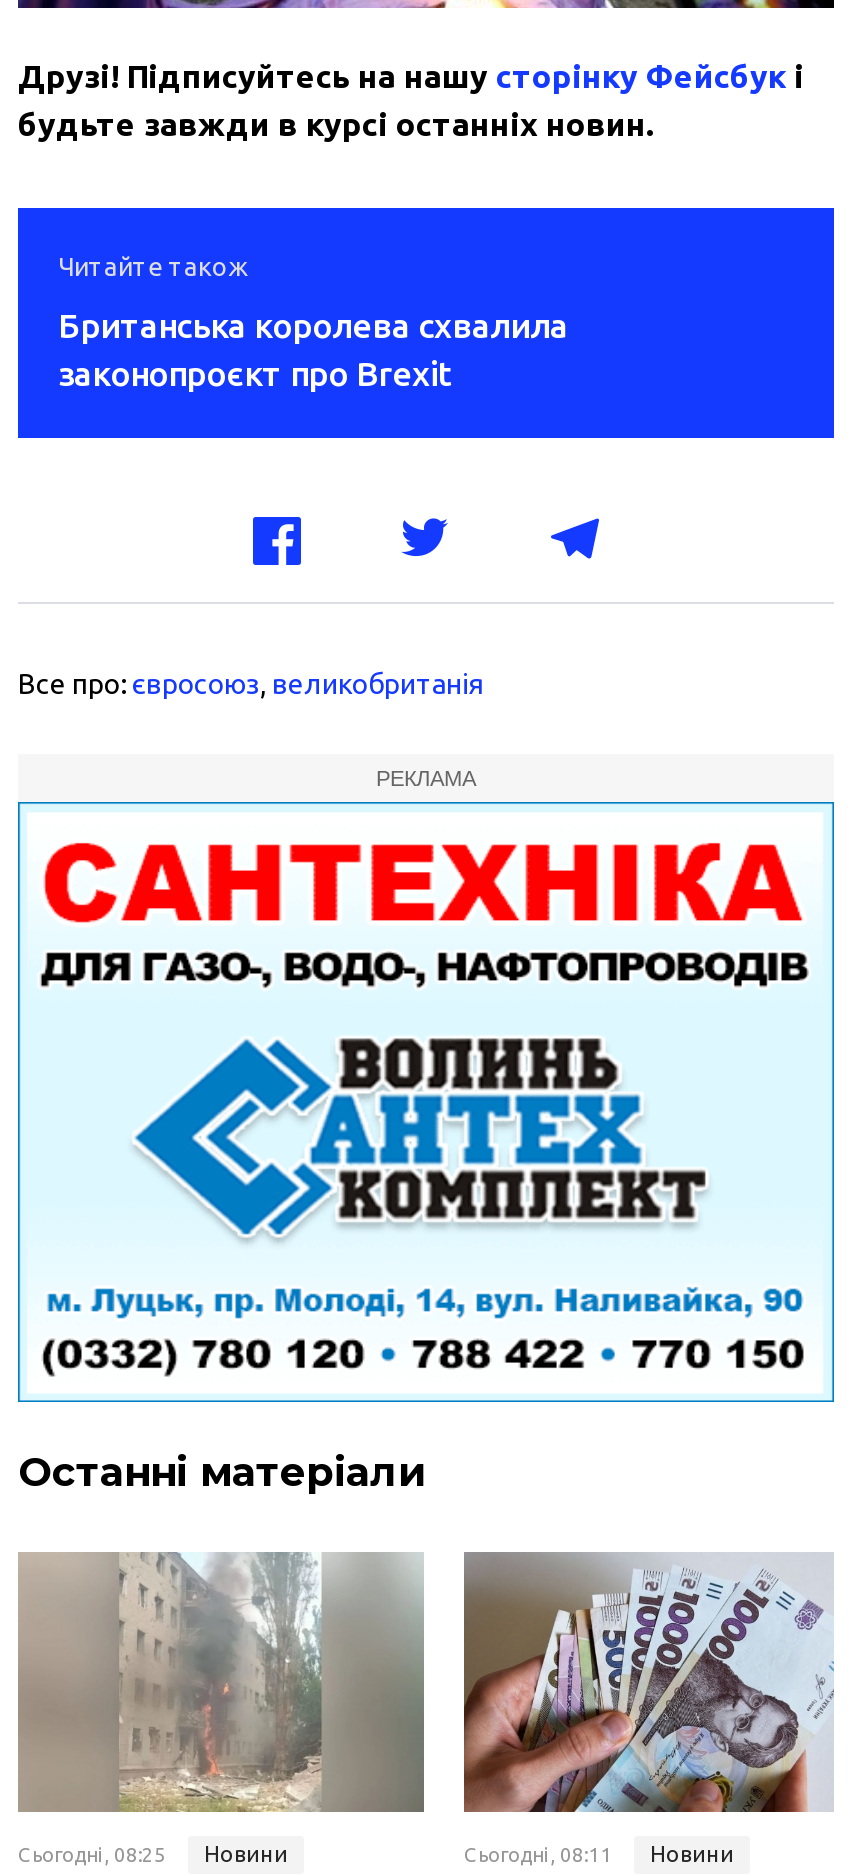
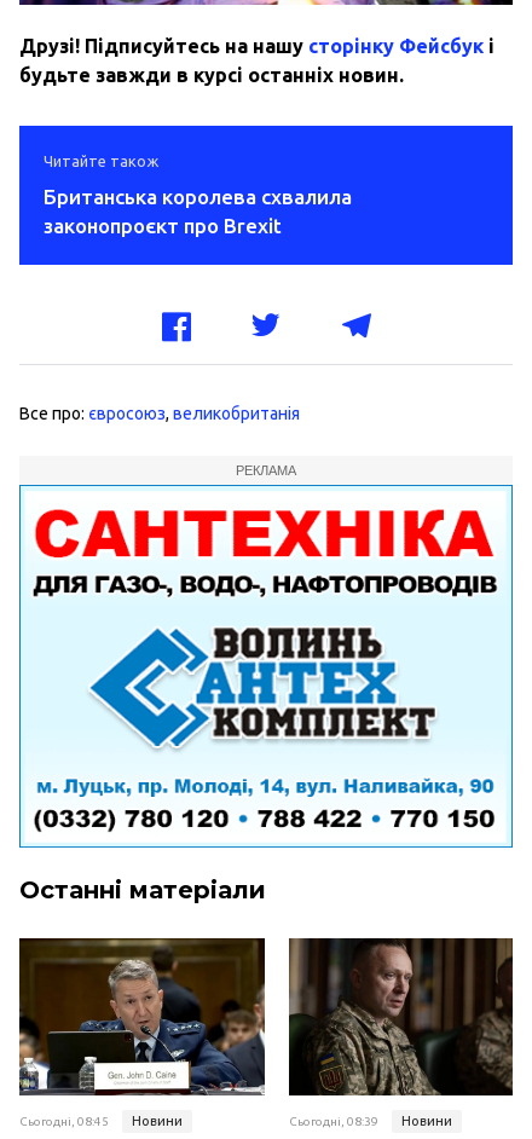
[18,1552,424,1866] [image] | Сьогодні, 08:25 Новини -> [19,937,266,1128] [image] | Сьогодні, 08:45 Новини
[462,1552,834,1866] [image] | Сьогодні, 08:11 Новини -> [288,937,514,1128] [image] | Сьогодні, 08:39 Новини

